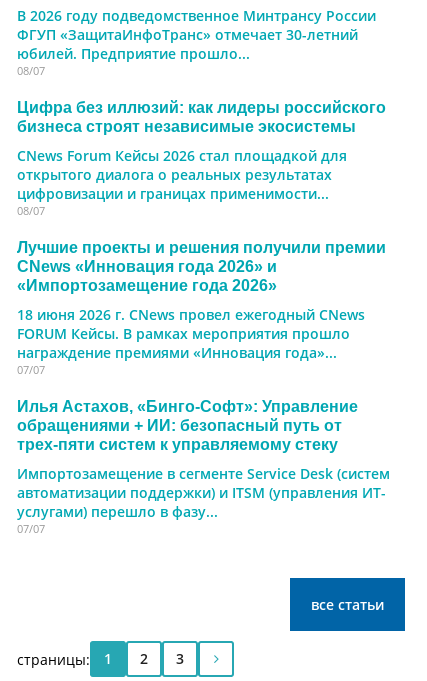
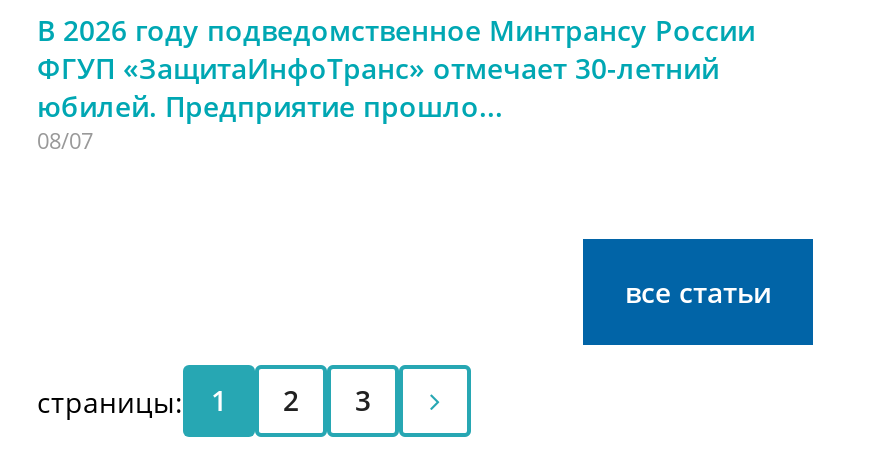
[17,98,390,536] Цифра без иллюзий: как лидеры российского | бизнеса строят независимые экосистемы | CNews Forum Кейсы 2026 стал площадкой для | открытого диалога о реальных результатах | цифровизации и границах применимости... | 08/07 | Лучшие проекты и решения получили премии | CNews «Инновация года 2026» и | «Импортозамещение года 2026» | 18 июня 2026 г. CNews провел ежегодный CNews | FORUM Кейсы. В рамках мероприятия прошло | награждение премиями «Инновация года»... | 07/07 | Илья Астахов, «Бинго-Софт»: Управление | обращениями + ИИ: безопасный путь от | трех‑пяти систем к управляемому стеку | Импортозамещение в сегменте Service Desk (систем | автоматизации поддержки) и ITSM (управления ИТ- | услугами) перешло в фазу... | 07/07 -> none

